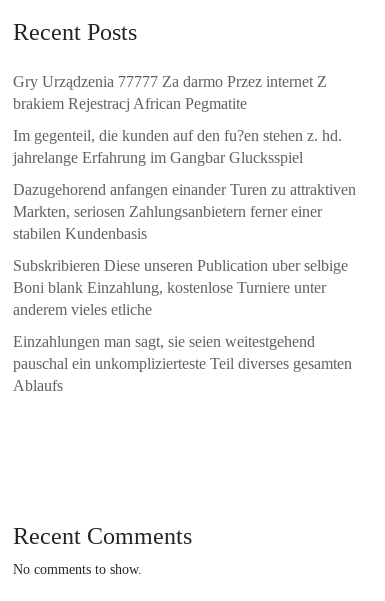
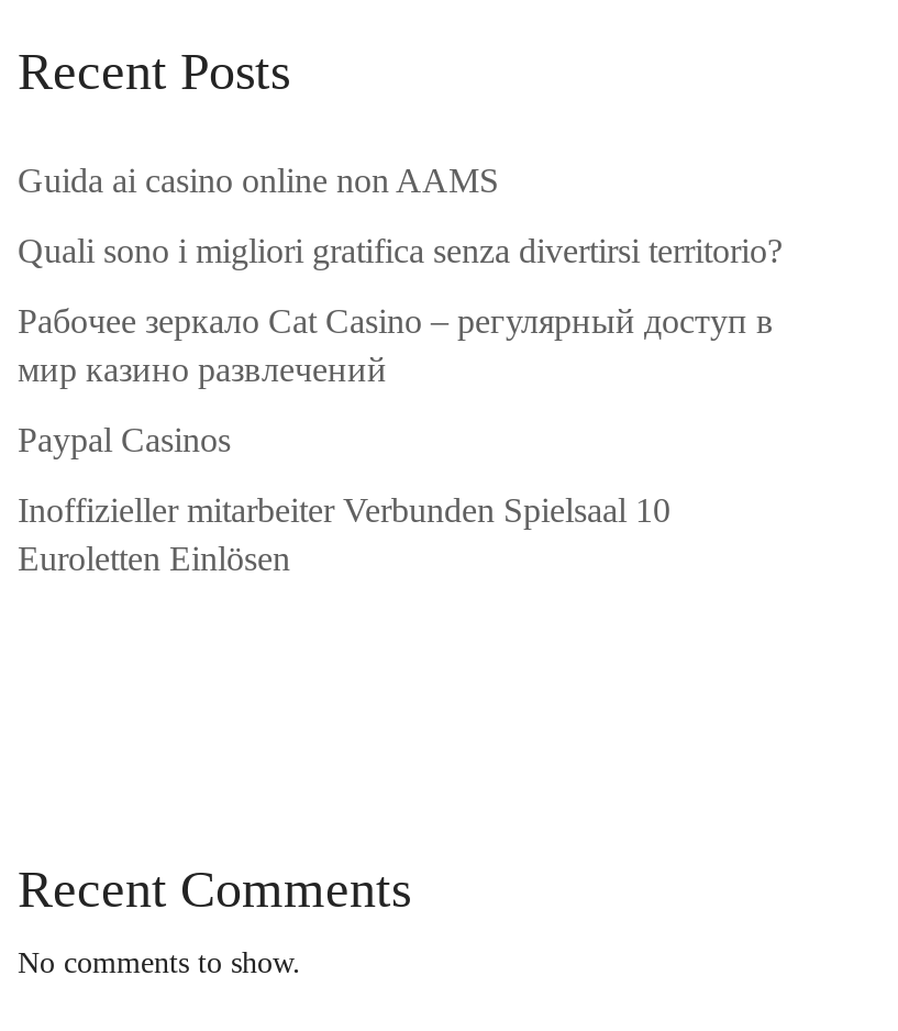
[13,73,327,112] Gry Urządzenia 77777 Za darmo Przez internet Z | brakiem Rejestracj African Pegmatite -> [18,162,499,199] Guida ai casino online non AAMS
[13,127,342,166] Im gegenteil, die kunden auf den fu?en stehen z. hd. | jahrelange Erfahrung im Gangbar Glucksspiel -> [18,232,783,270] Quali sono i migliori gratifica senza divertirsi territorio?
[13,181,356,242] Dazugehorend anfangen einander Turen zu attraktiven | Markten, seriosen Zahlungsanbietern ferner einer | stabilen Kundenbasis -> [18,302,774,388] Рабочее зеркало Cat Casino – регулярный доступ в | мир казино развлечений
[13,257,348,318] Subskribieren Diese unseren Publication uber selbige | Boni blank Einzahlung, kostenlose Turniere unter | anderem vieles etliche -> [18,421,231,459] Paypal Casinos
[13,333,352,394] Einzahlungen man sagt, sie seien weitestgehend | pauschal ein unkomplizierteste Teil diverses gesamten | Ablaufs -> [18,492,670,577] Inoffizieller mitarbeiter Verbunden Spielsaal 10 | Euroletten Einlösen

